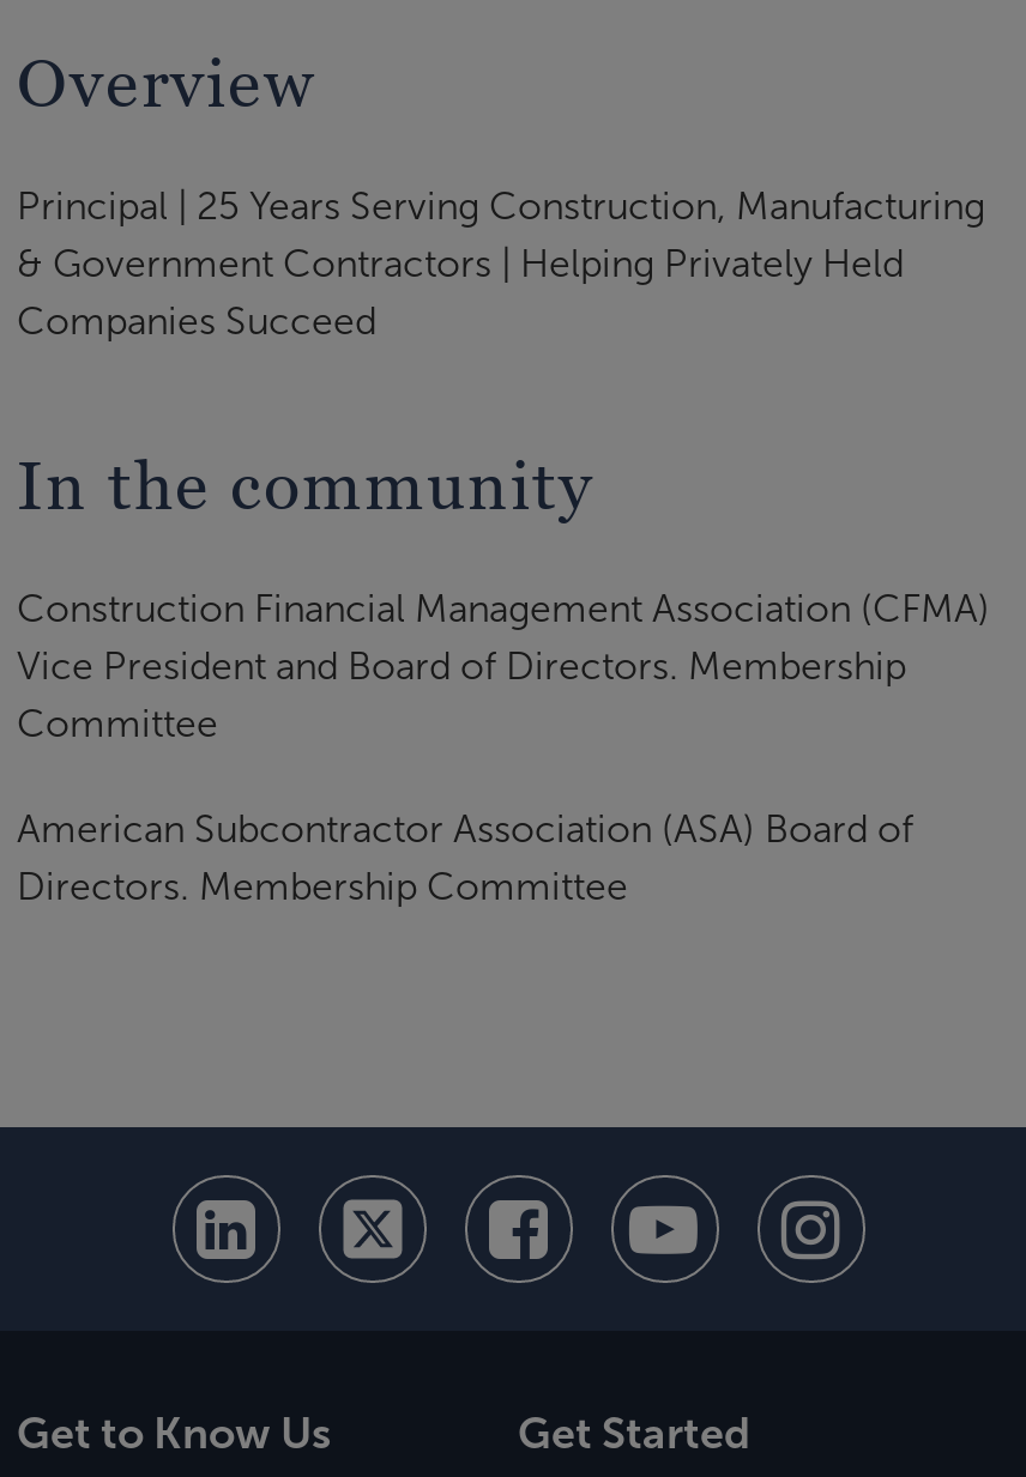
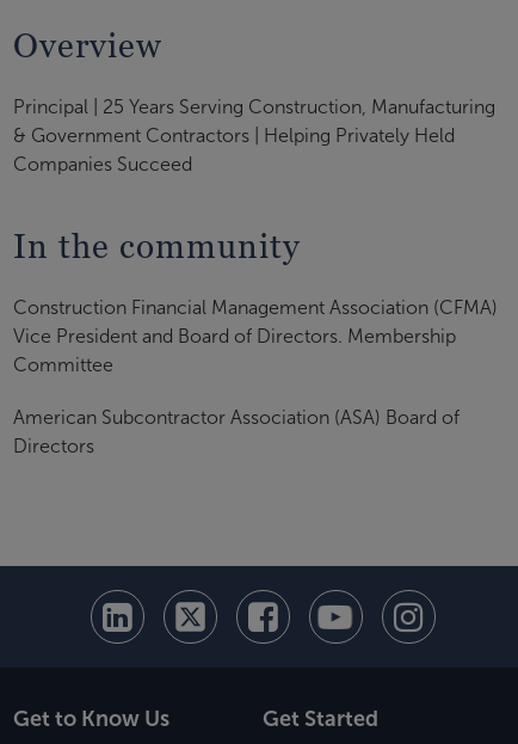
[17,867,628,907] Directors. Membership Committee -> [13,436,94,456] Directors

